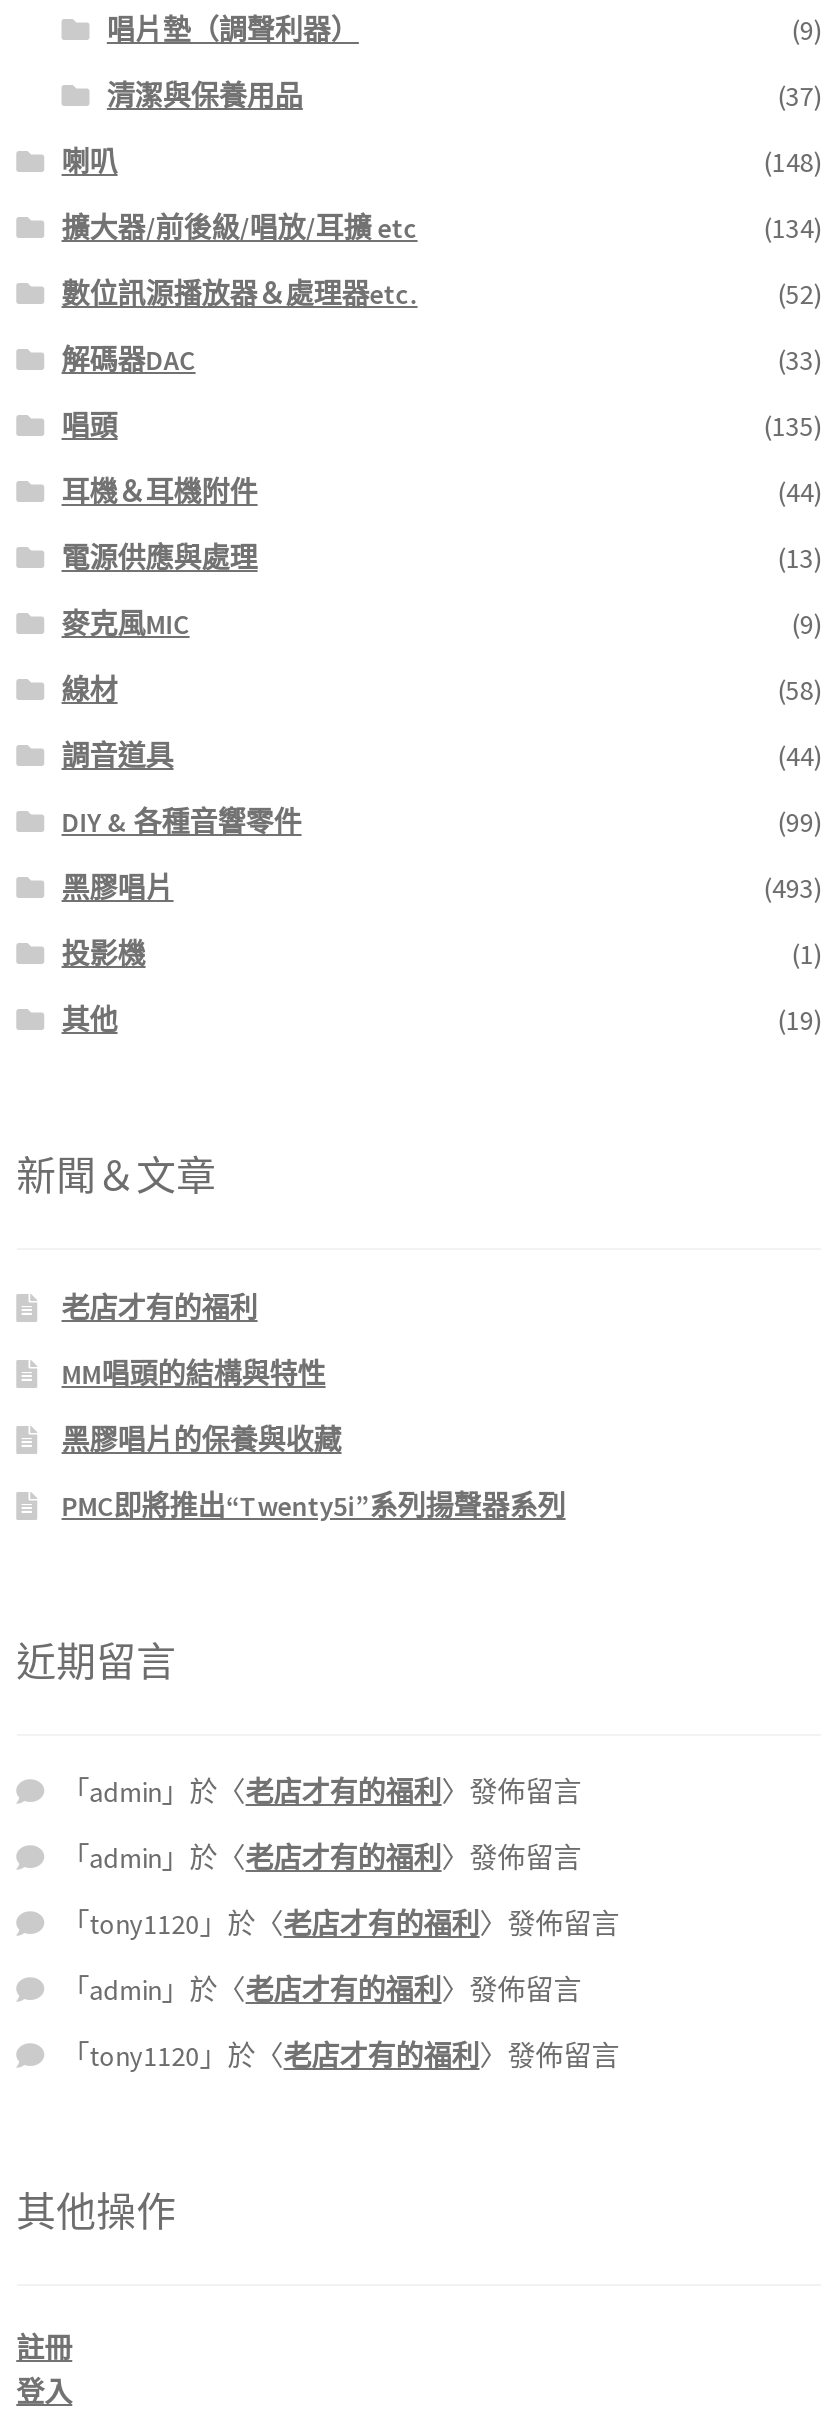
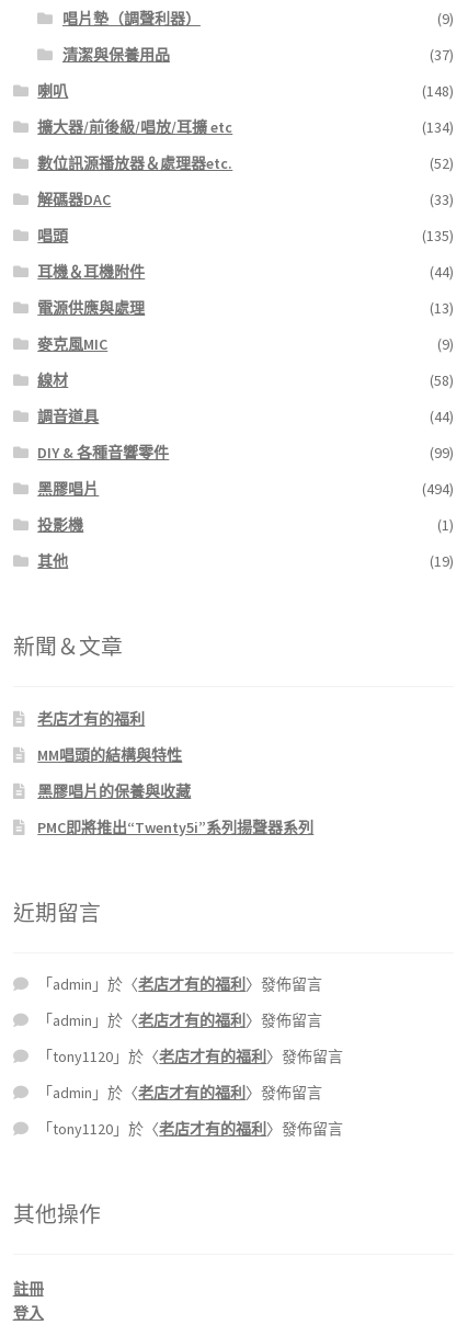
[764,871,822,907] (493) -> [422,479,454,499] (494)

